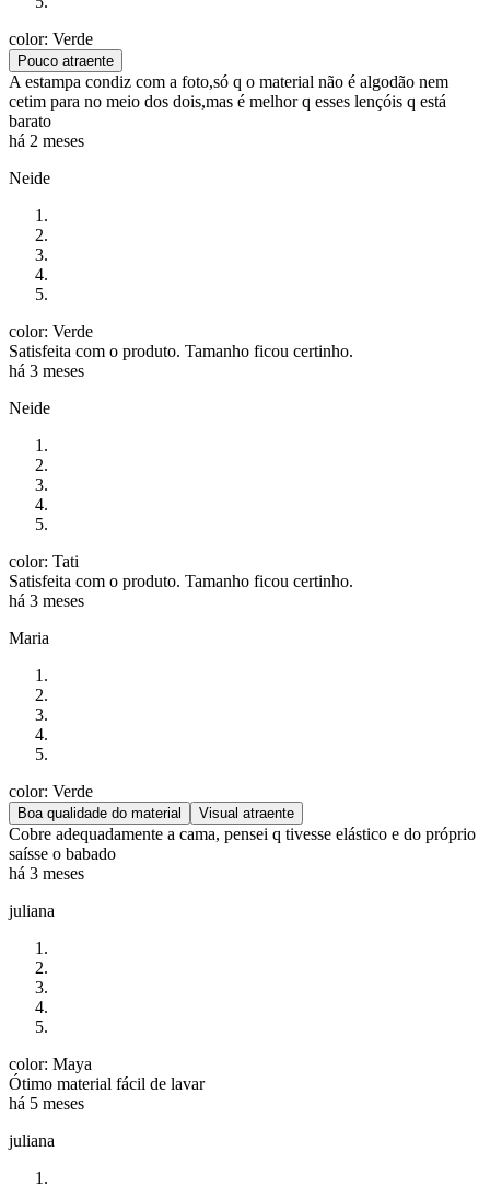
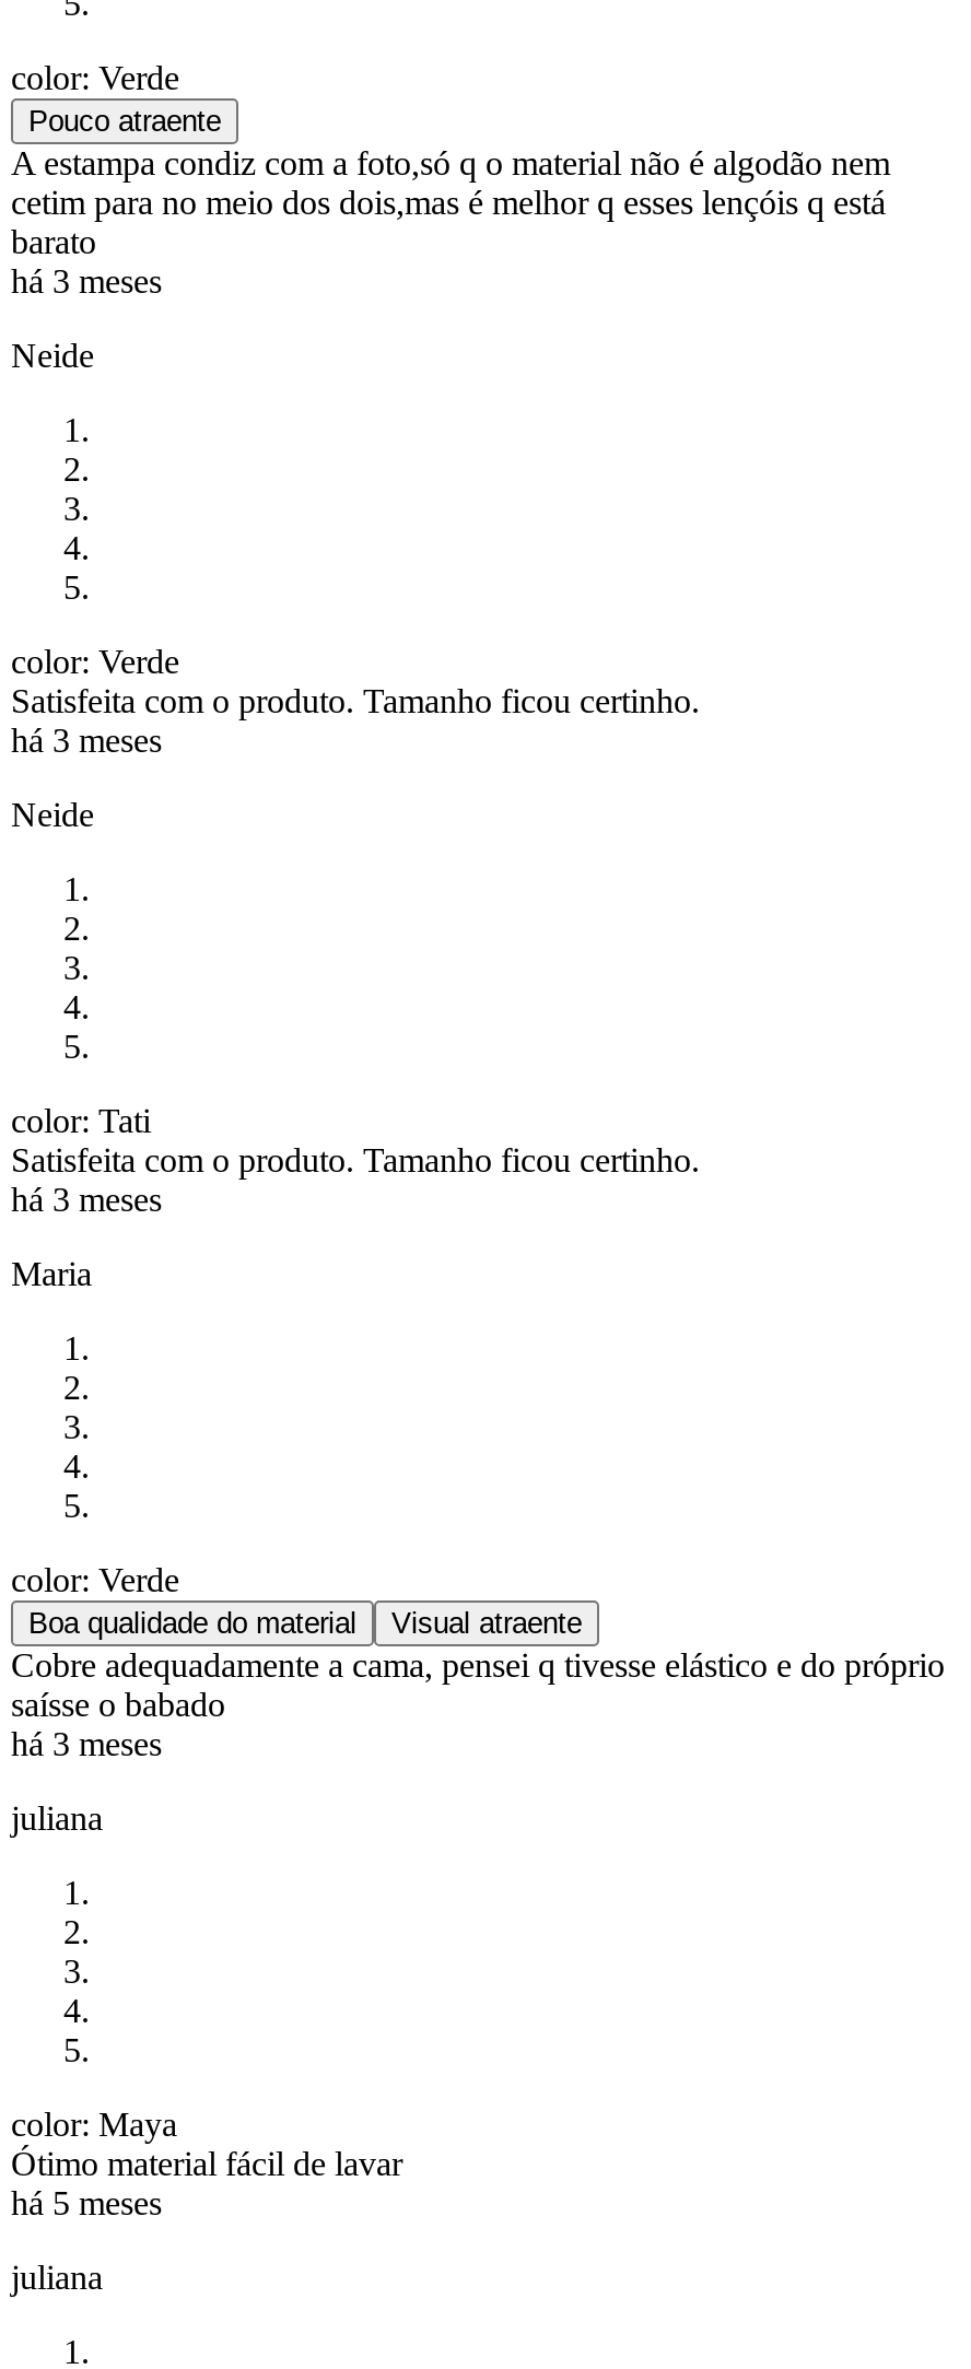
[9,132,84,150] há 2 meses -> [11,263,162,300] há 3 meses

